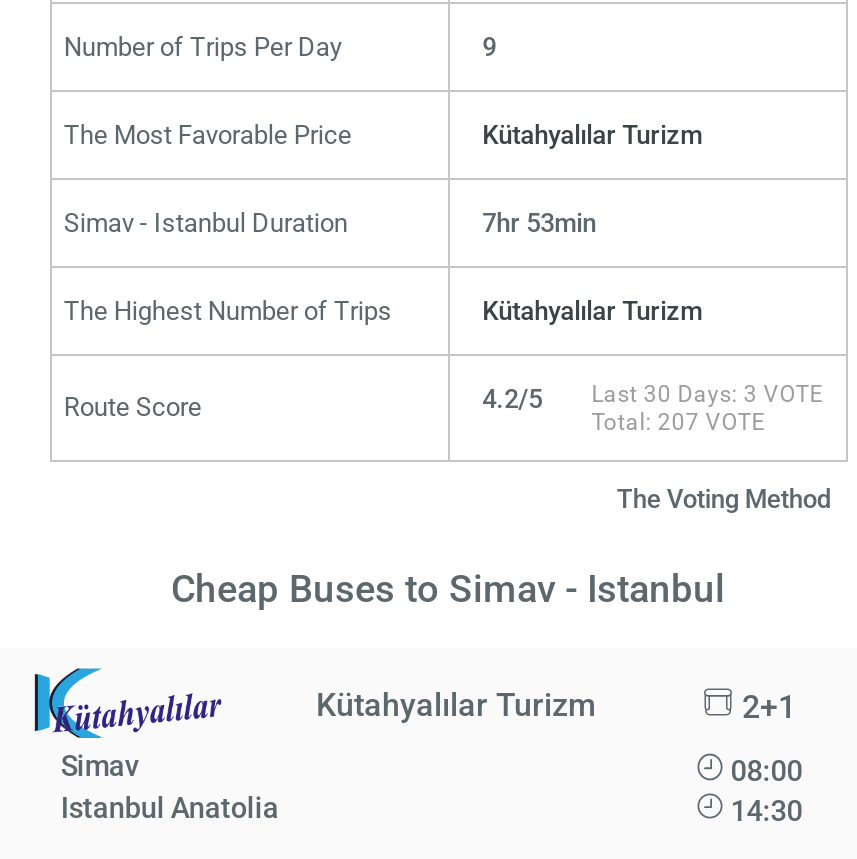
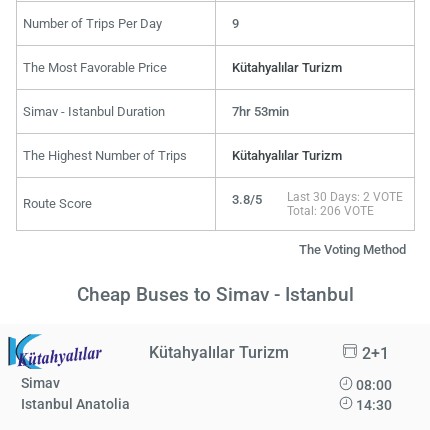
[482,384,542,414] 4.2/5 -> [232,192,262,207] 3.8/5
[591,380,823,408] Last 30 Days: 3 VOTE -> [287,190,403,204] Last 30 Days: 2 VOTE
[591,408,765,436] Total: 207 VOTE -> [287,204,374,218] Total: 206 VOTE

